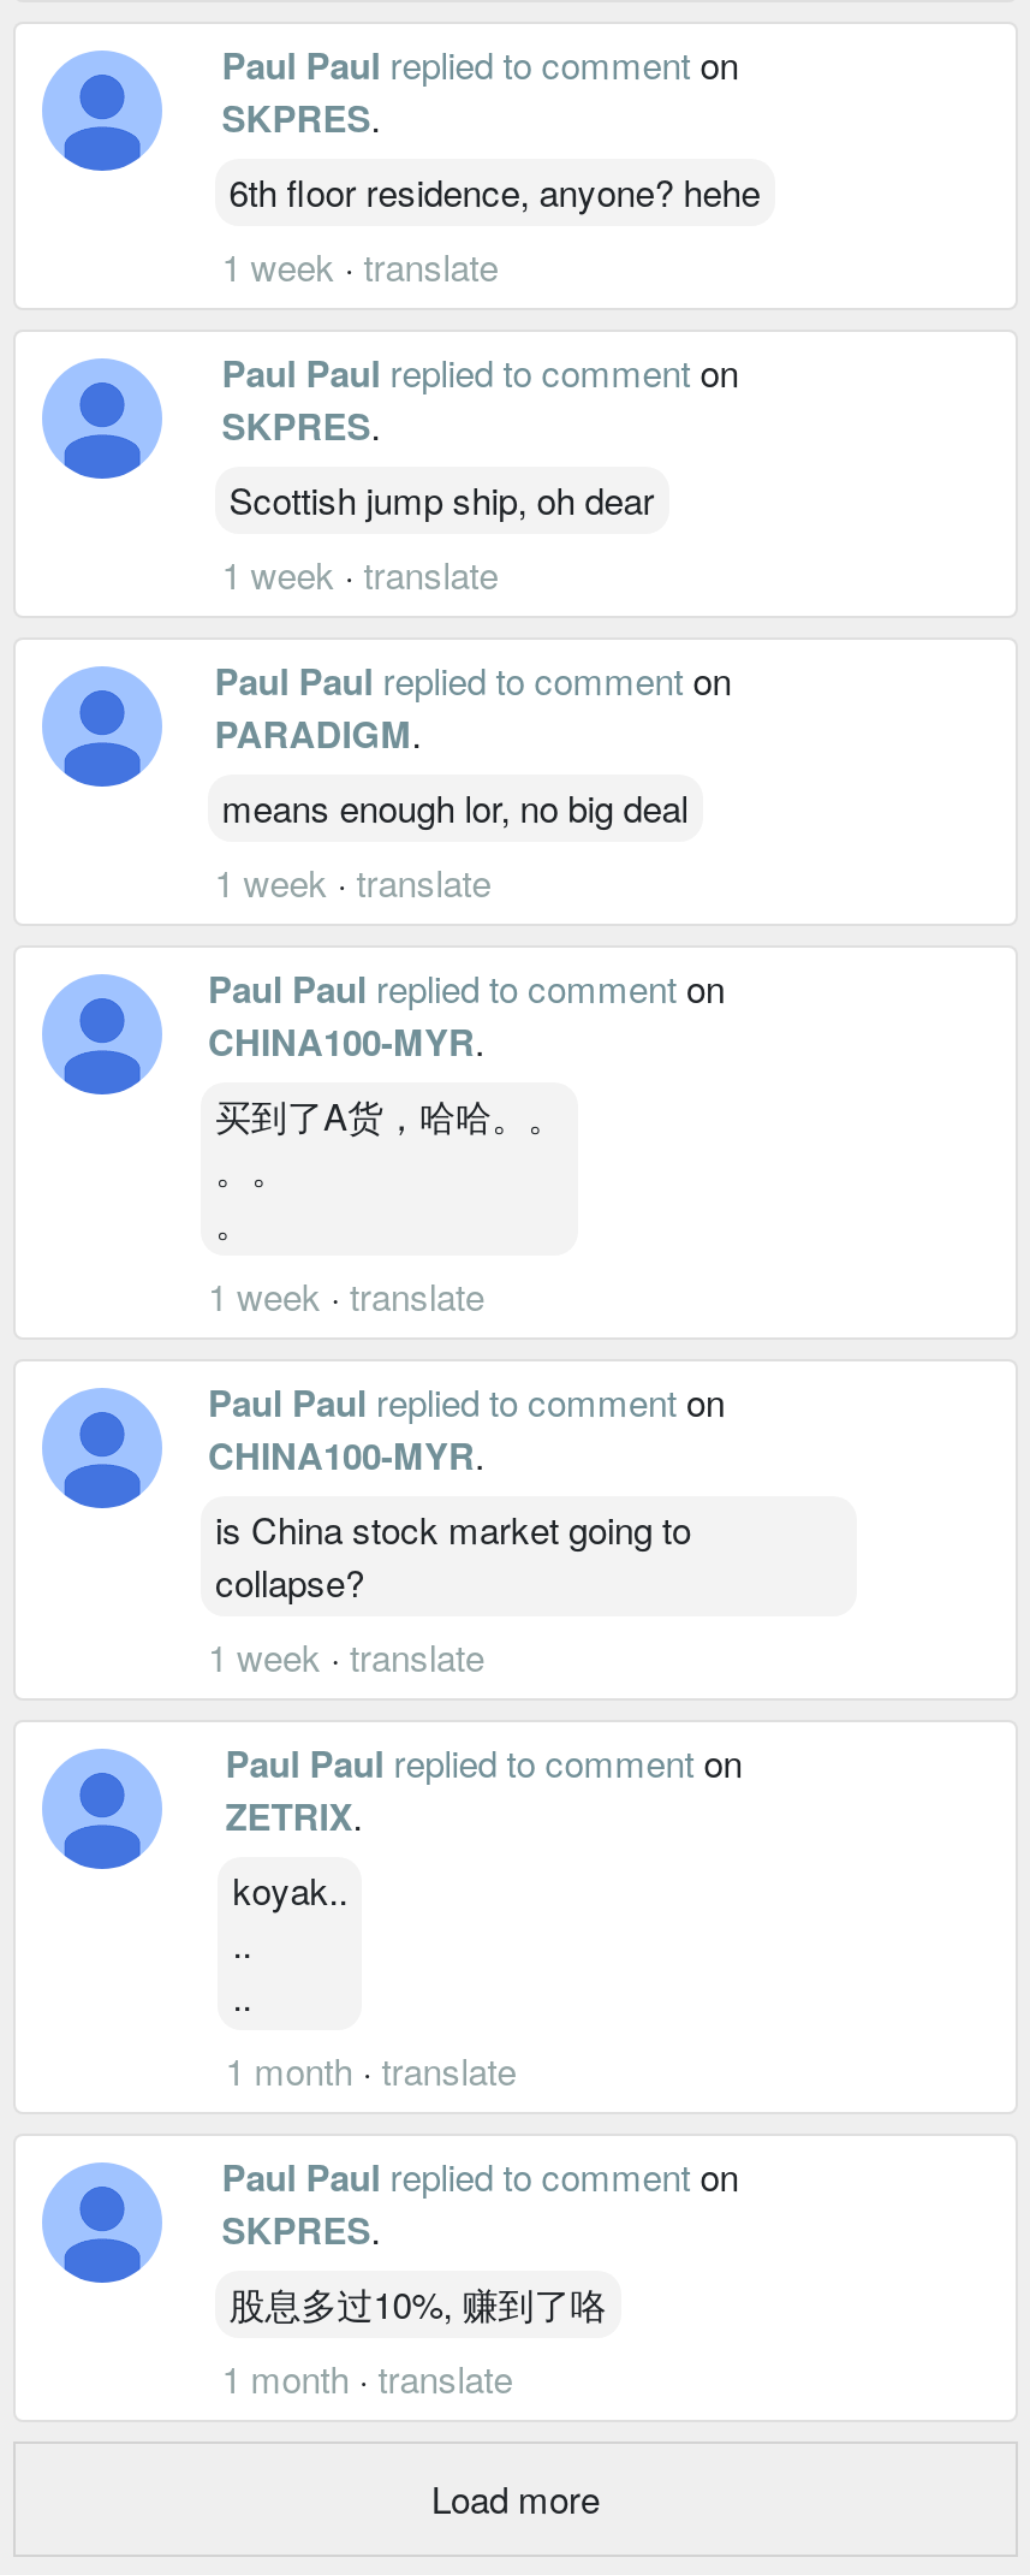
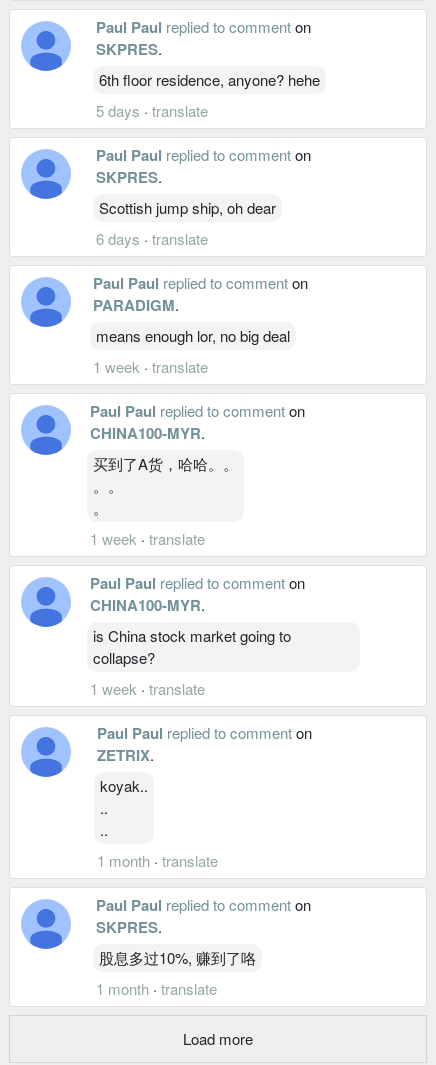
[222,240,498,290] 1 week · translate -> [96,100,208,121] 5 days · translate
[222,548,498,598] 1 week · translate -> [96,228,208,249] 6 days · translate

